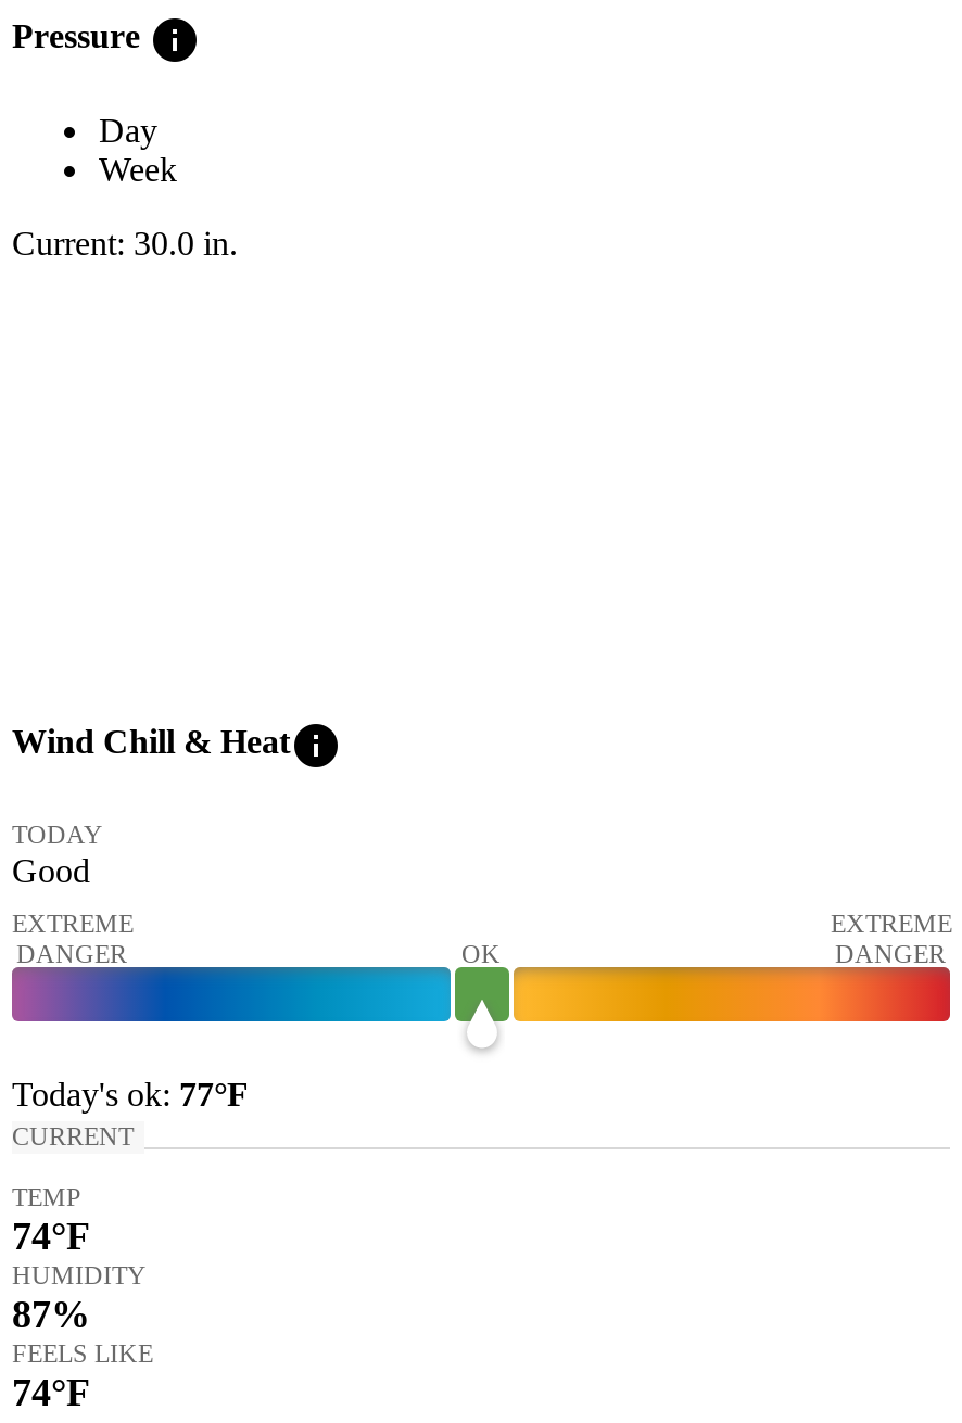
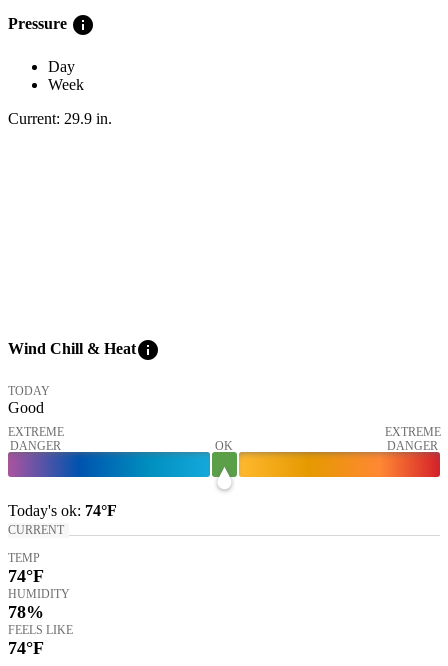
[12,225,238,262] Current: 30.0 in. -> [8,110,112,127] Current: 29.9 in.
[12,1075,249,1111] Today's ok: 77°F -> [8,501,117,518] Today's ok: 74°F
[12,1292,90,1335] 87% -> [8,601,44,621] 78%

